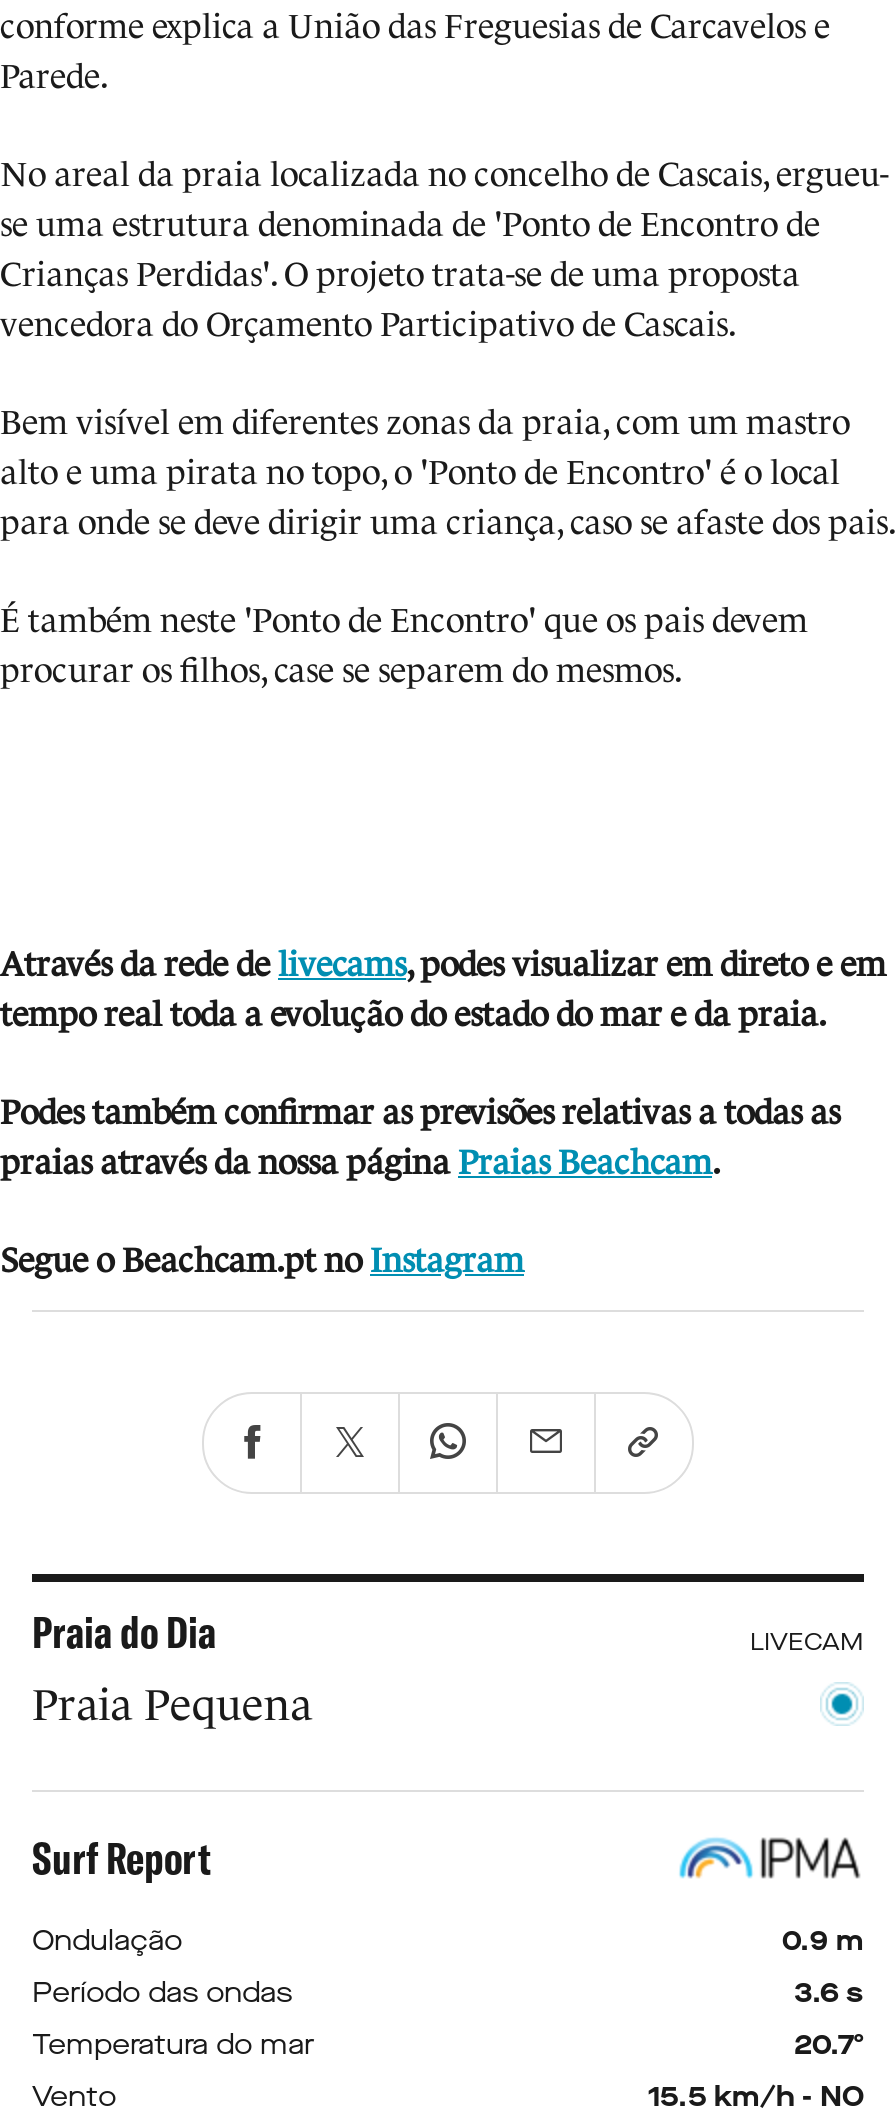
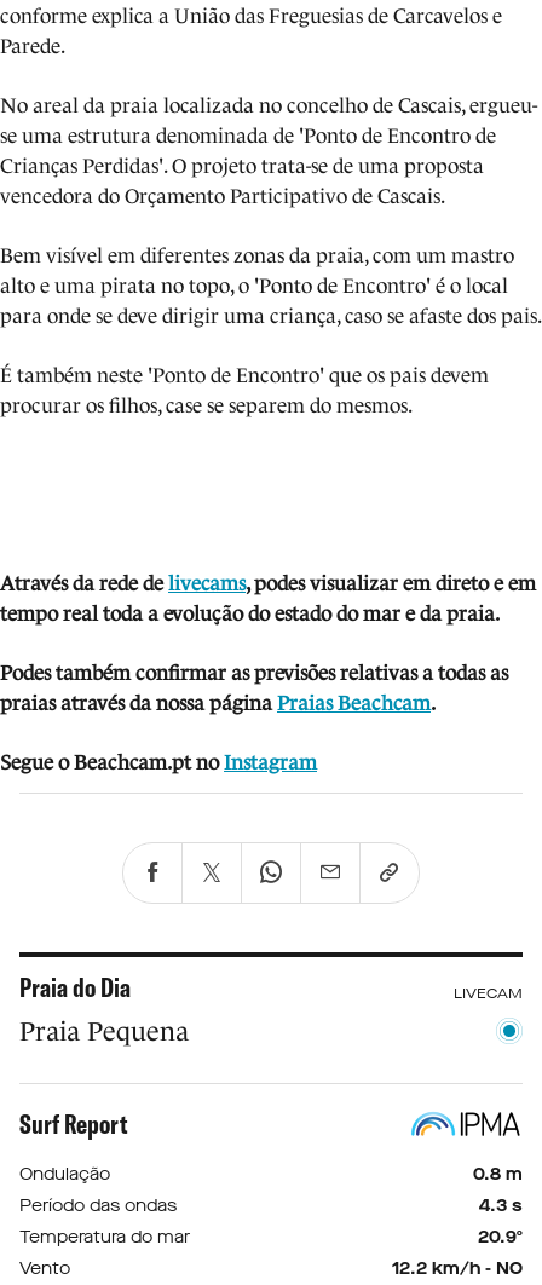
[782,1923,864,1961] 0.9 m -> [473,1163,523,1186] 0.8 m
[794,1975,864,2013] 3.6 s -> [479,1195,523,1218] 4.3 s
[794,2027,864,2065] 20.7º -> [478,1226,523,1249] 20.9º
[648,2079,864,2117] 15.5 km/h - NO -> [392,1258,523,1281] 12.2 km/h - NO

